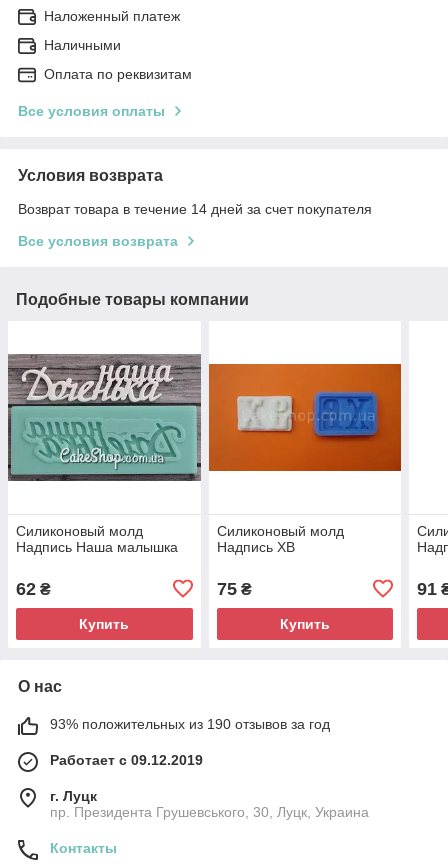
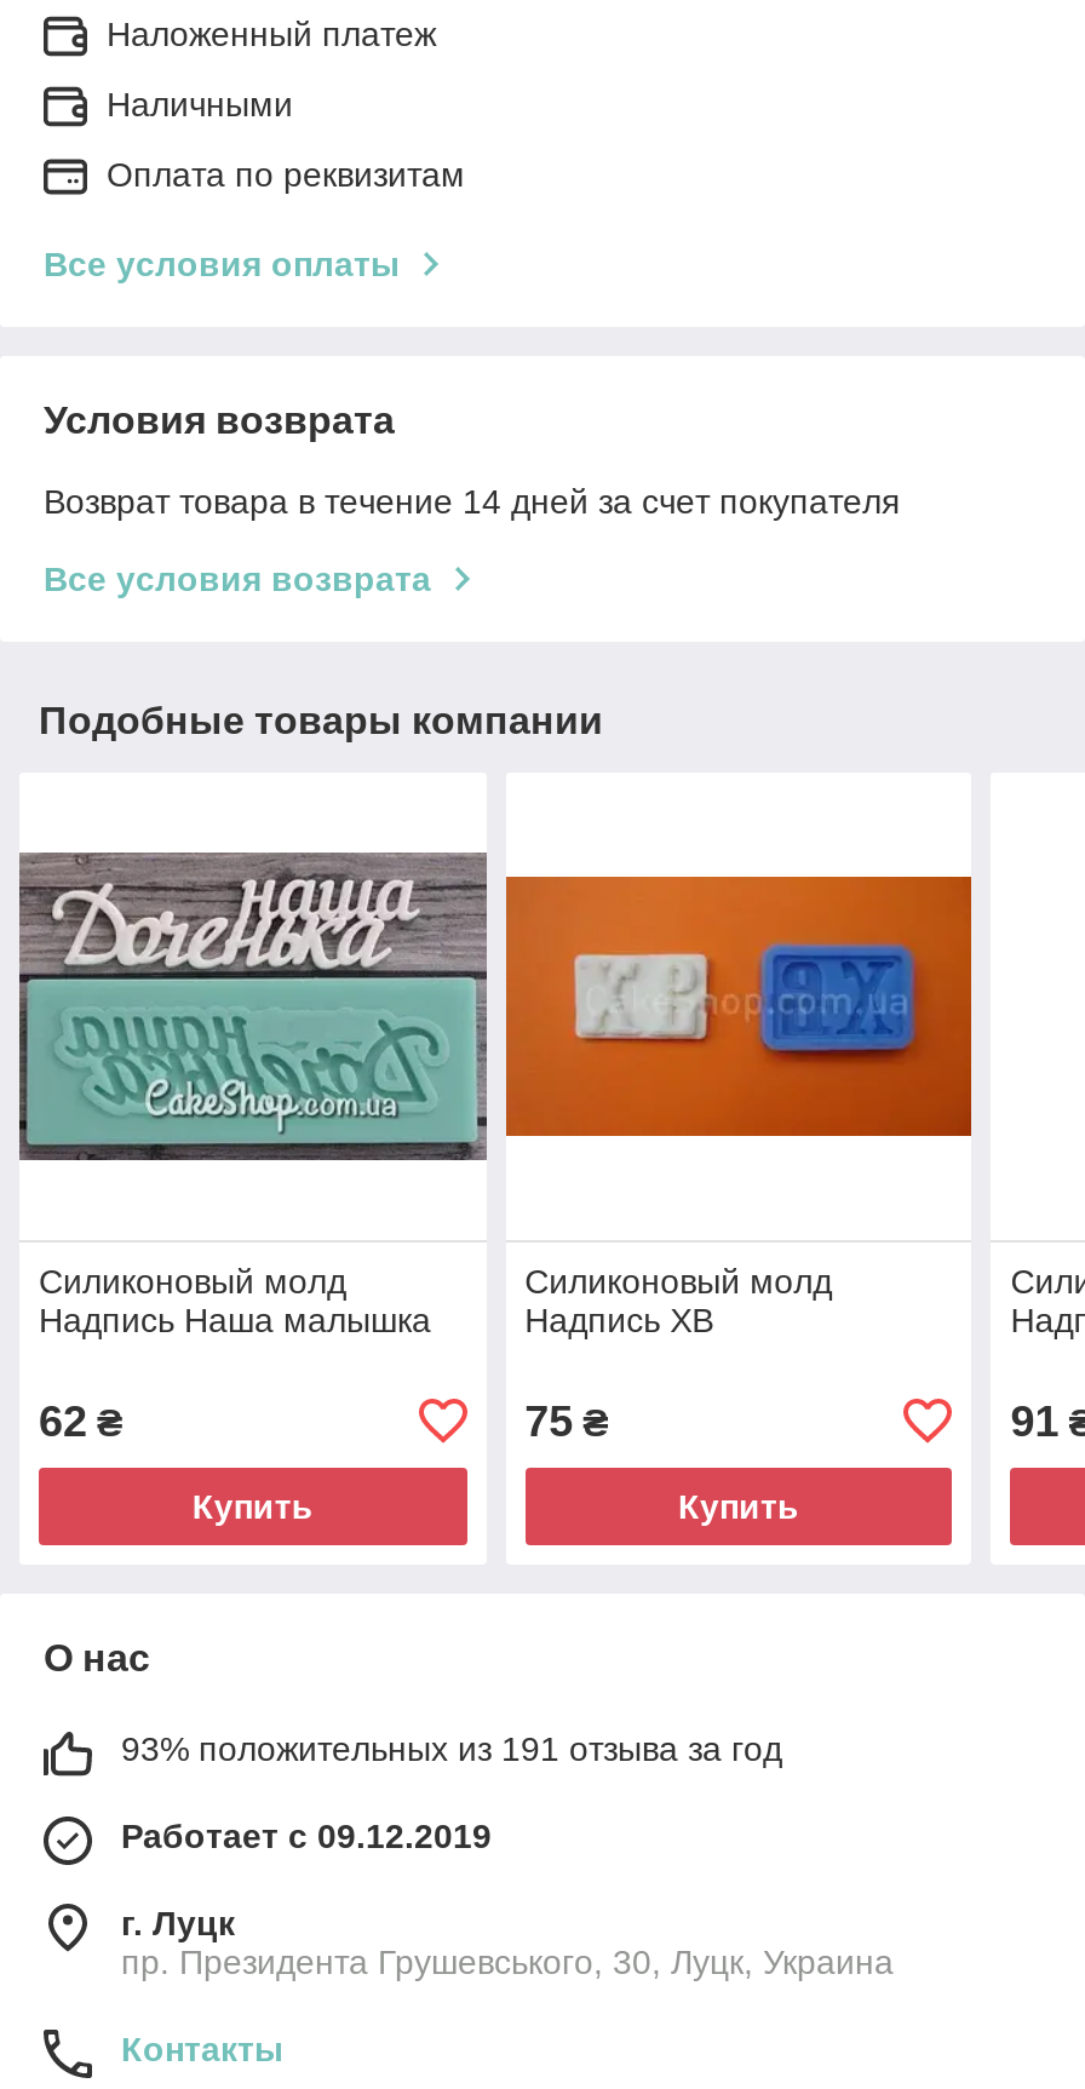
[50,716,330,732] 93% положительных из 190 отзывов за год -> [121,1729,782,1768] 93% положительных из 191 отзыва за год

